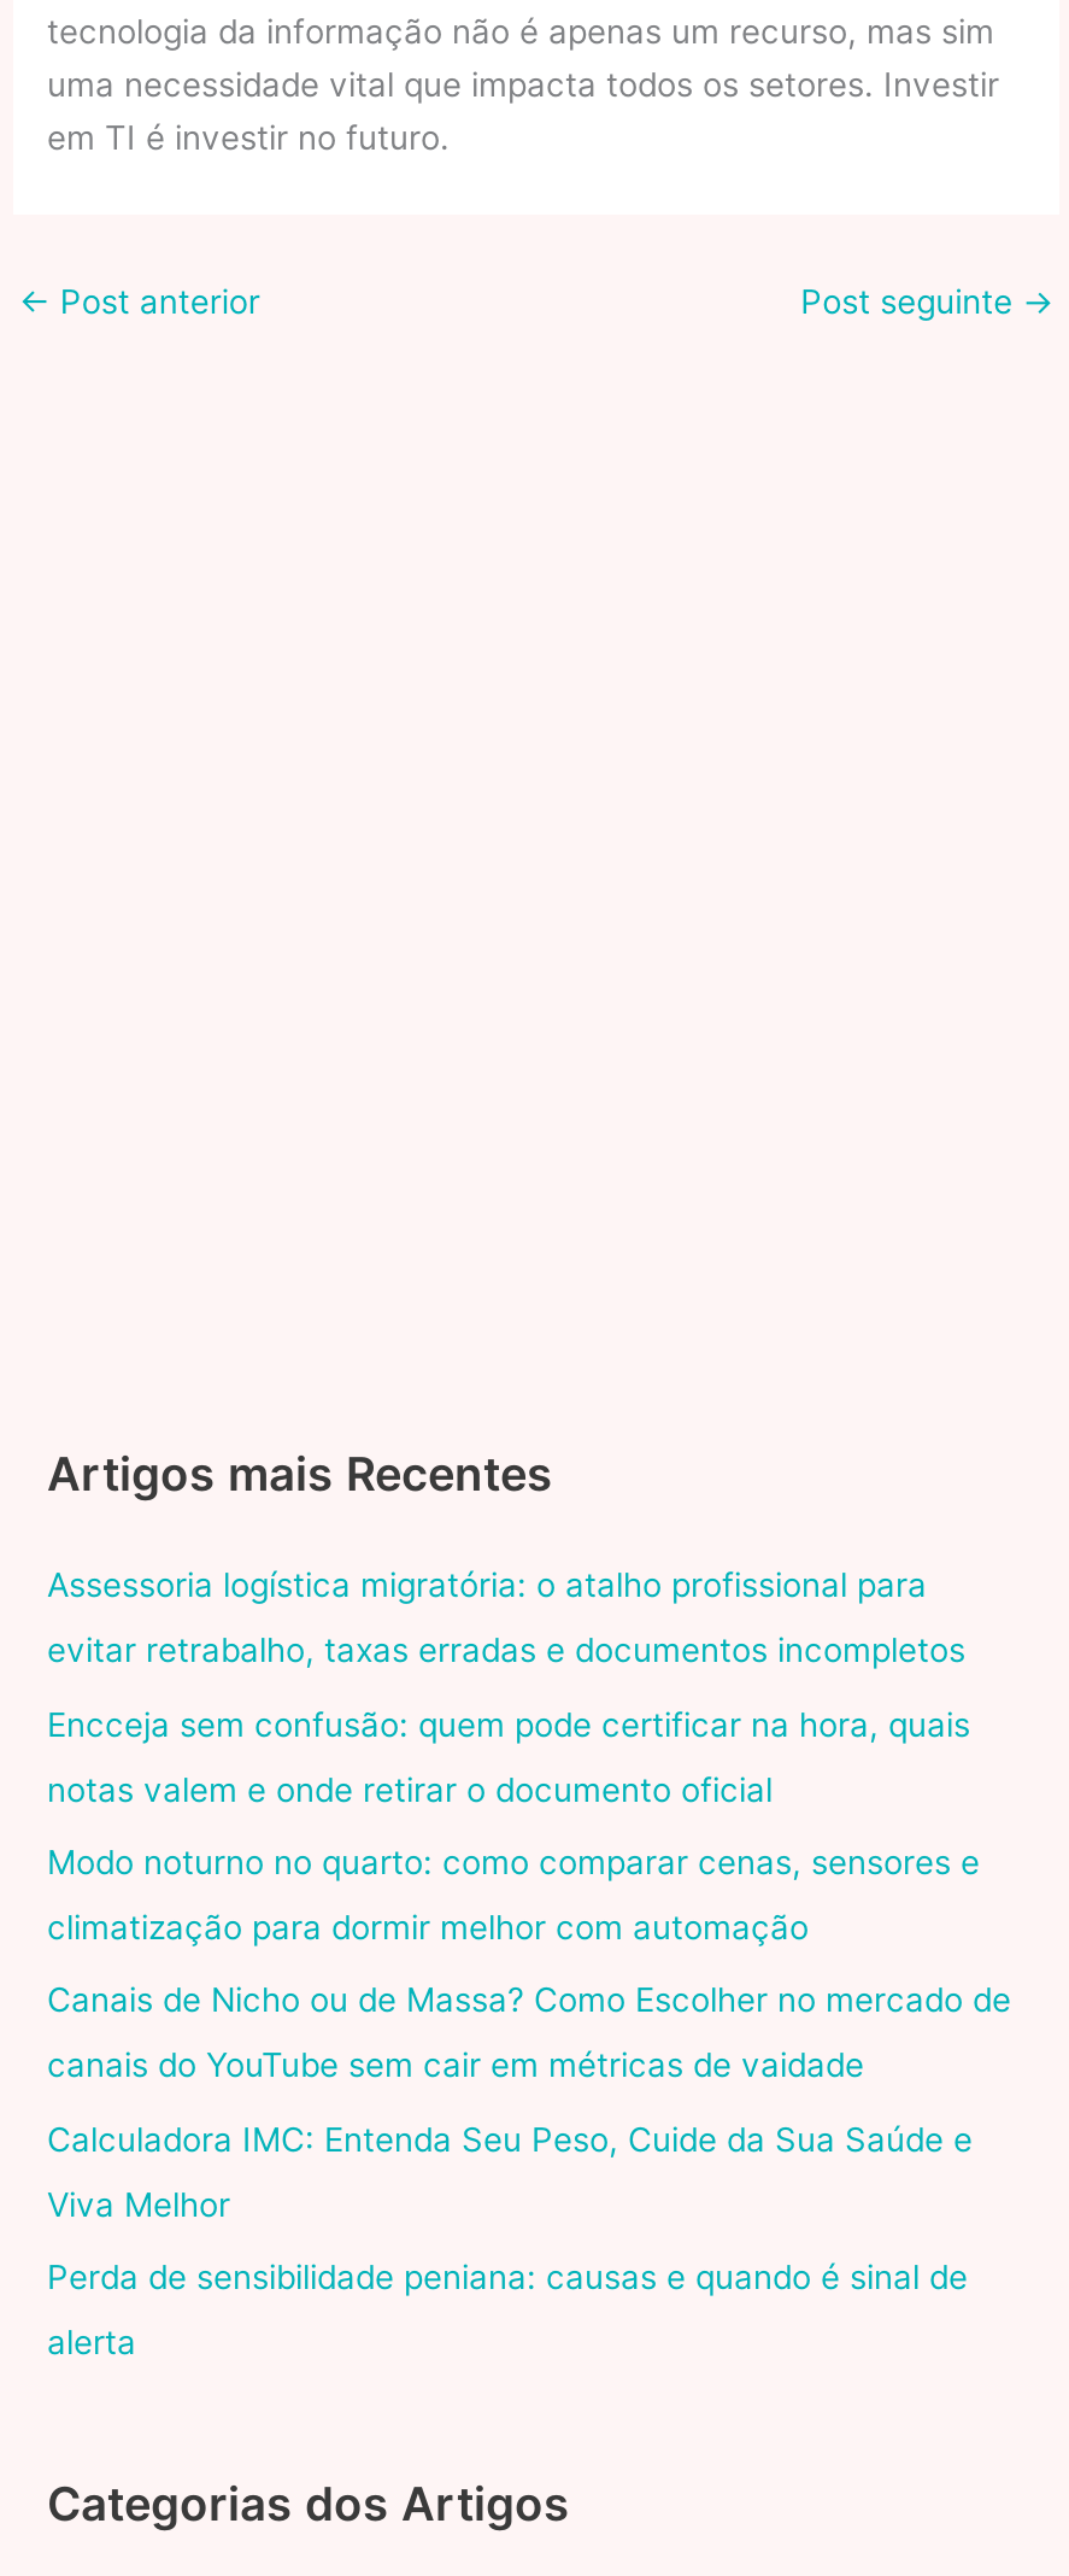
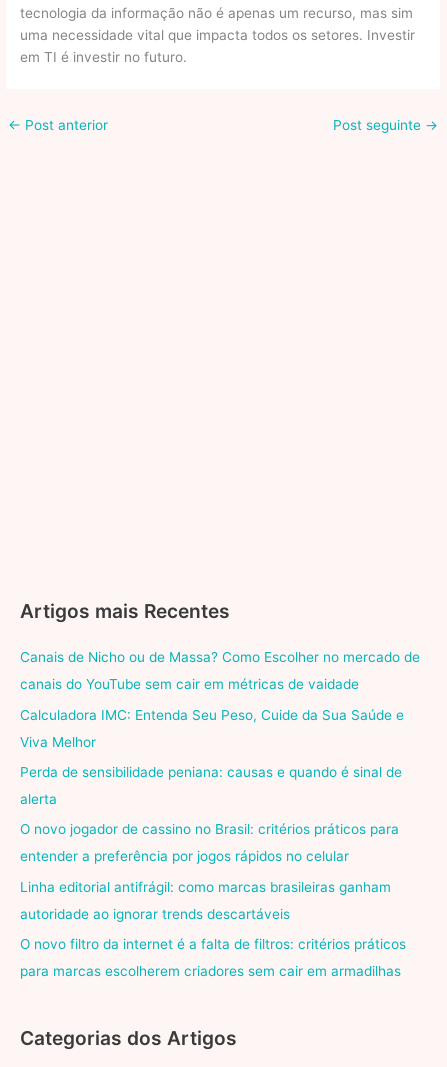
[47,1566,980,1947] Assessoria logística migratória: o atalho profissional para | evitar retrabalho, taxas erradas e documentos incompletos | Encceja sem confusão: quem pode certificar na hora, quais | notas valem e onde retirar o documento oficial | Modo noturno no quarto: como comparar cenas, sensores e | climatização para dormir melhor com automação -> none
moved [47,1981,1011,2362] -> [20,649,420,807]: Canais de Nicho ou de Massa? Como Escolher no mercado de | canais do YouTube sem cair em métricas de vaidade | Calculadora IMC: Entenda Seu Peso, Cuide da Sua Saúde e | Viva Melhor | Perda de sensibilidade peniana: causas e quando é sinal de | alerta
none -> [20,821,406,979] O novo jogador de cassino no Brasil: critérios práticos para | entender a preferência por jogos rápidos no celular | Linha editorial antifrágil: como marcas brasileiras ganham | autoridade ao ignorar trends descartáveis | O novo filtro da internet é a falta de filtros: critérios práticos | para marcas escolherem criadores sem cair em armadilhas

